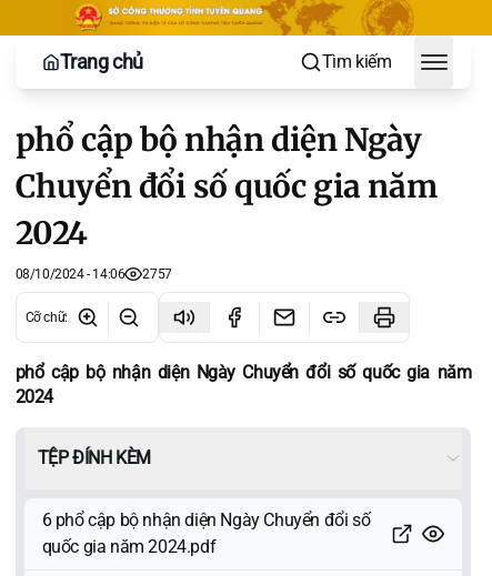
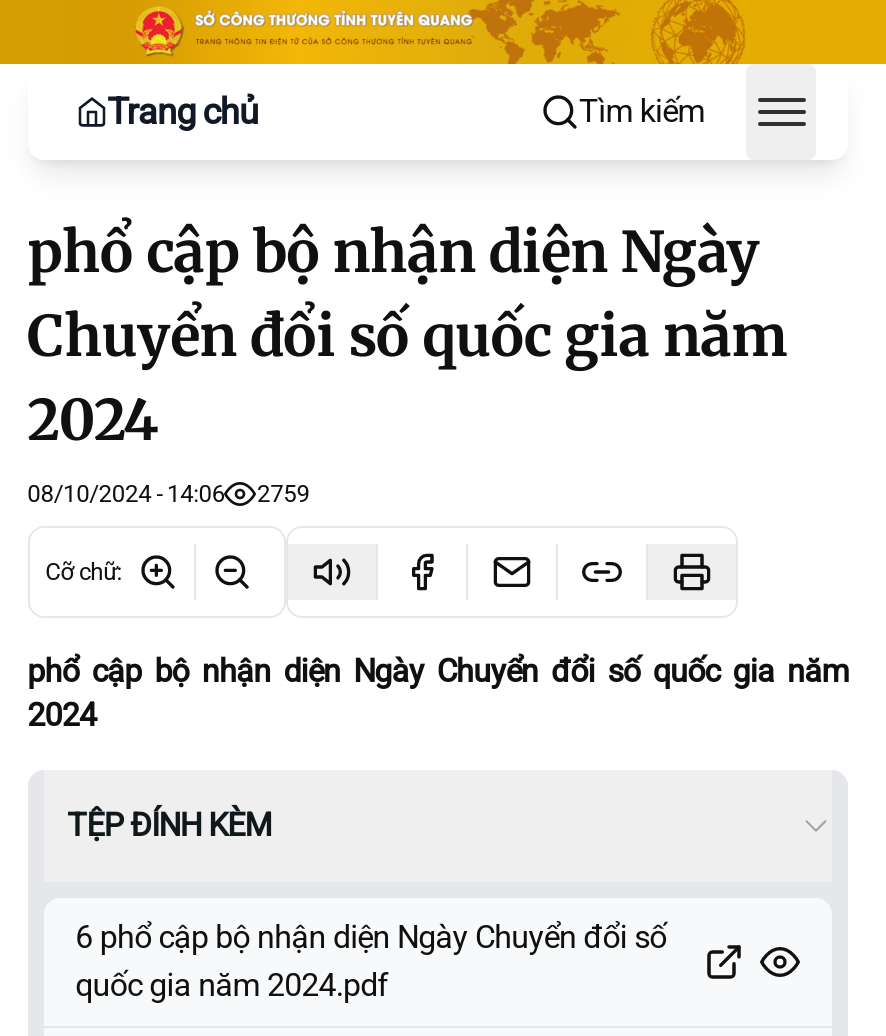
[15,266,172,281] 08/10/2024 - 14:06 2757 -> [27,479,310,507] 08/10/2024 - 14:06 2759

